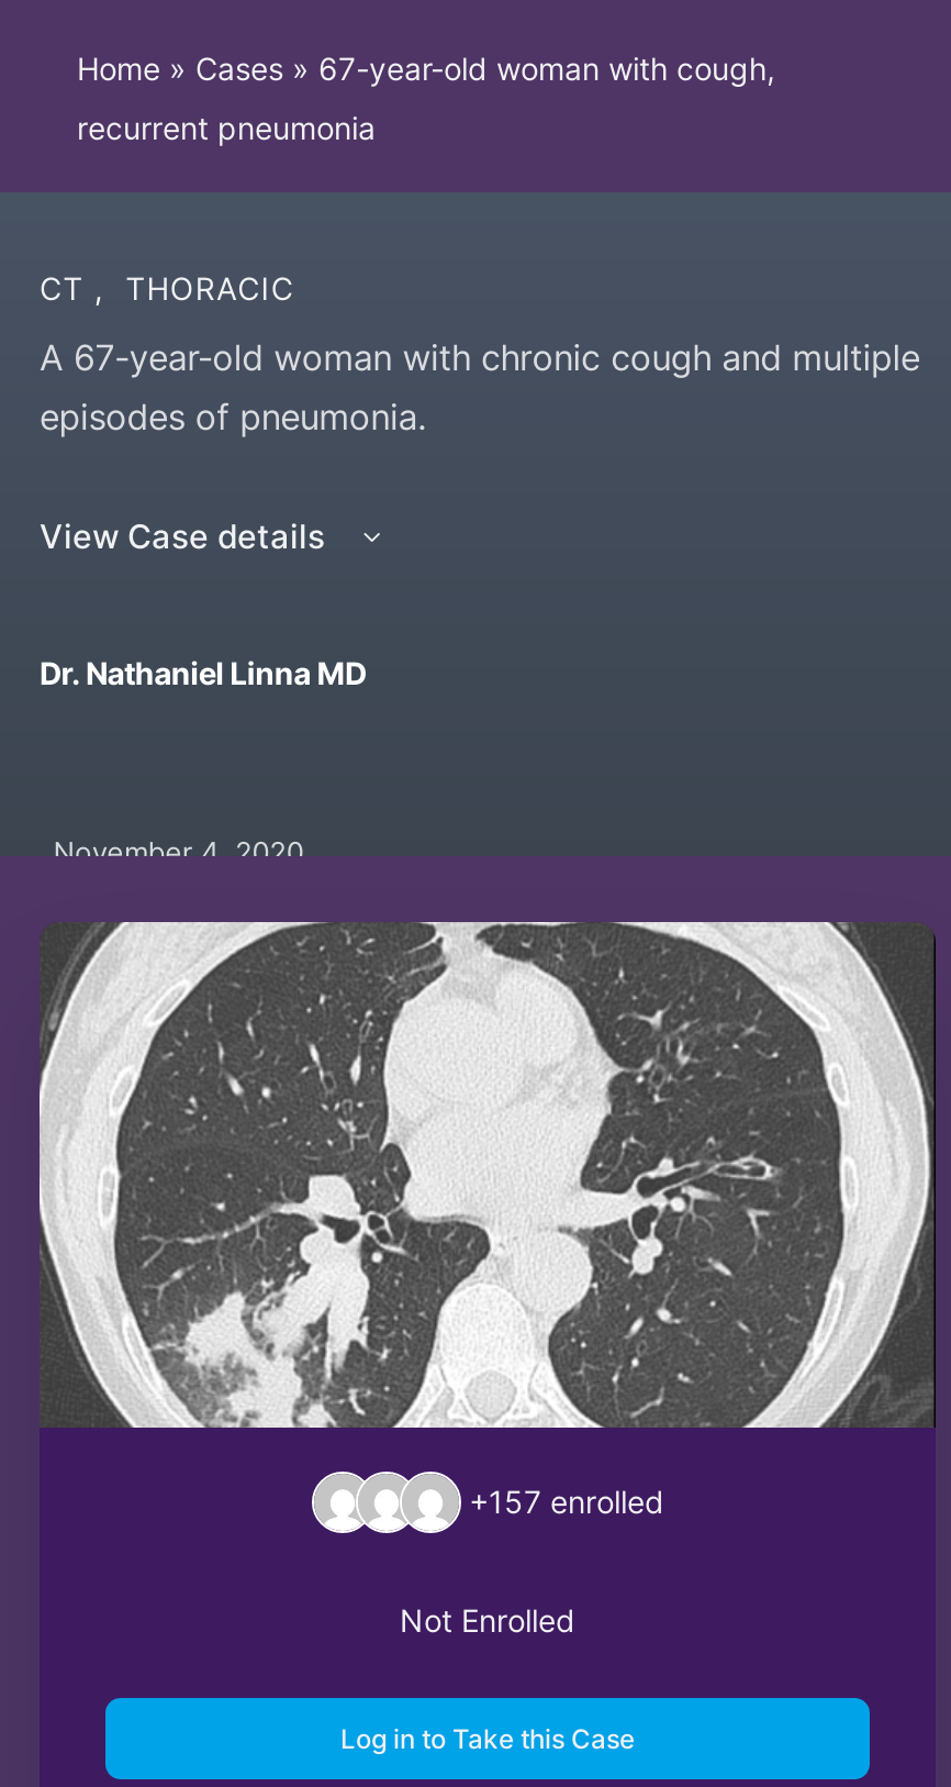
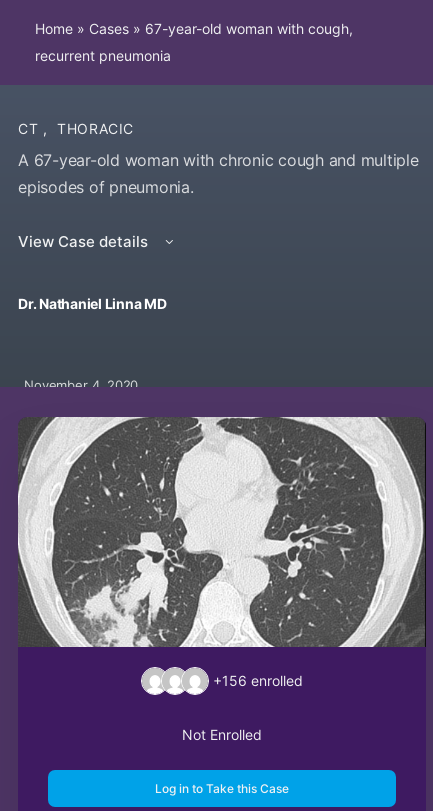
[469,1481,664,1519] +157 enrolled -> [213,671,303,688] +156 enrolled

